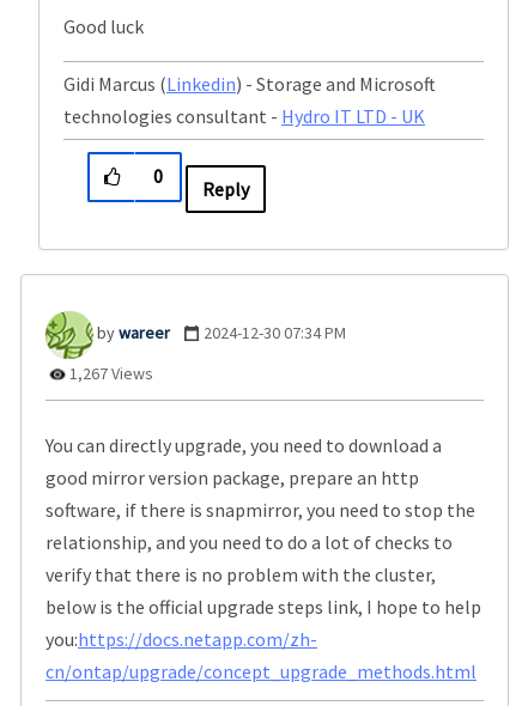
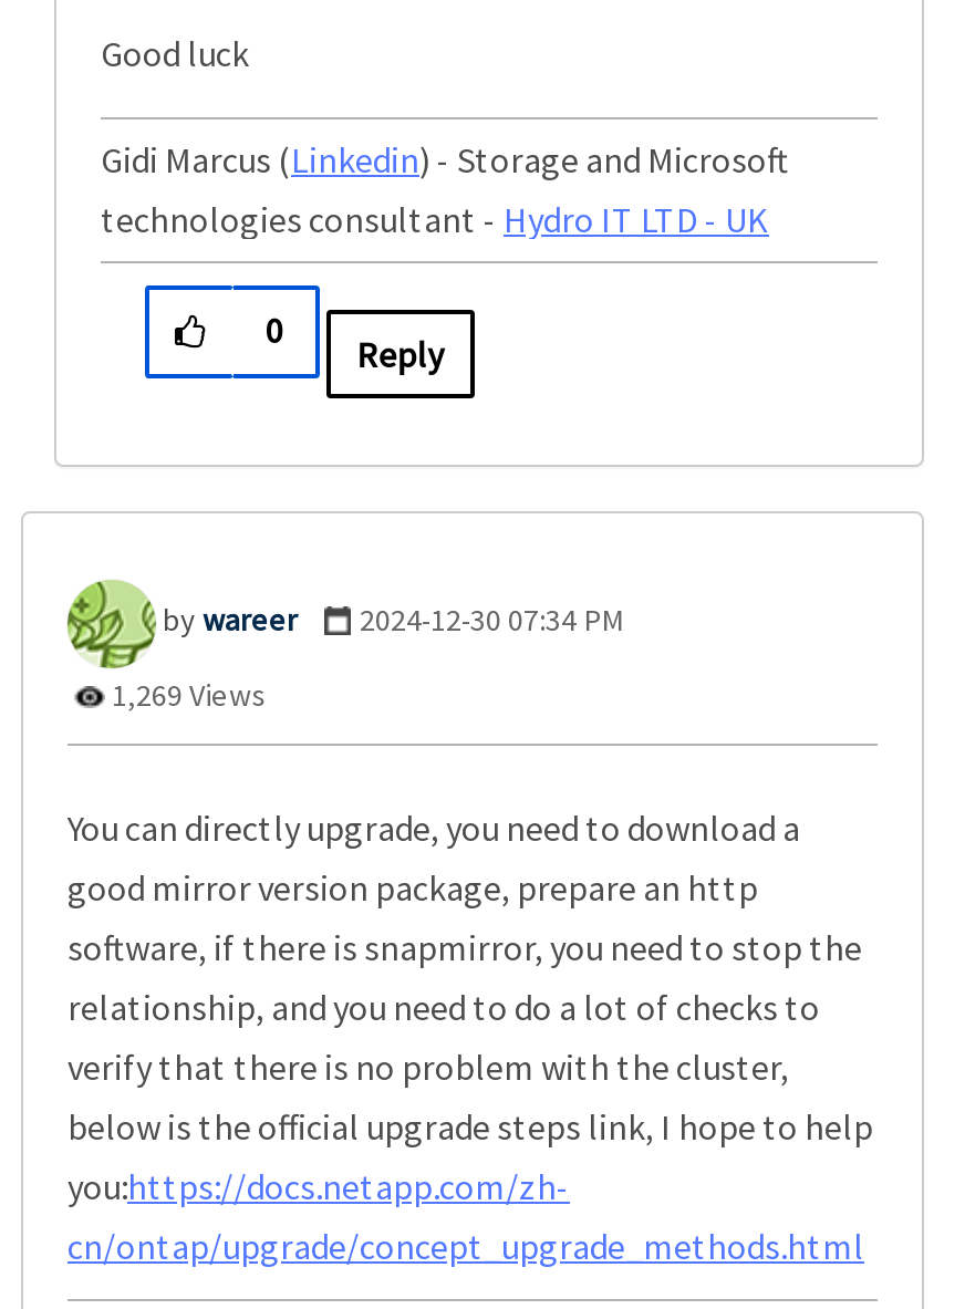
[66,362,153,384] 1,267 Views -> [105,674,267,714] 1,269 Views

